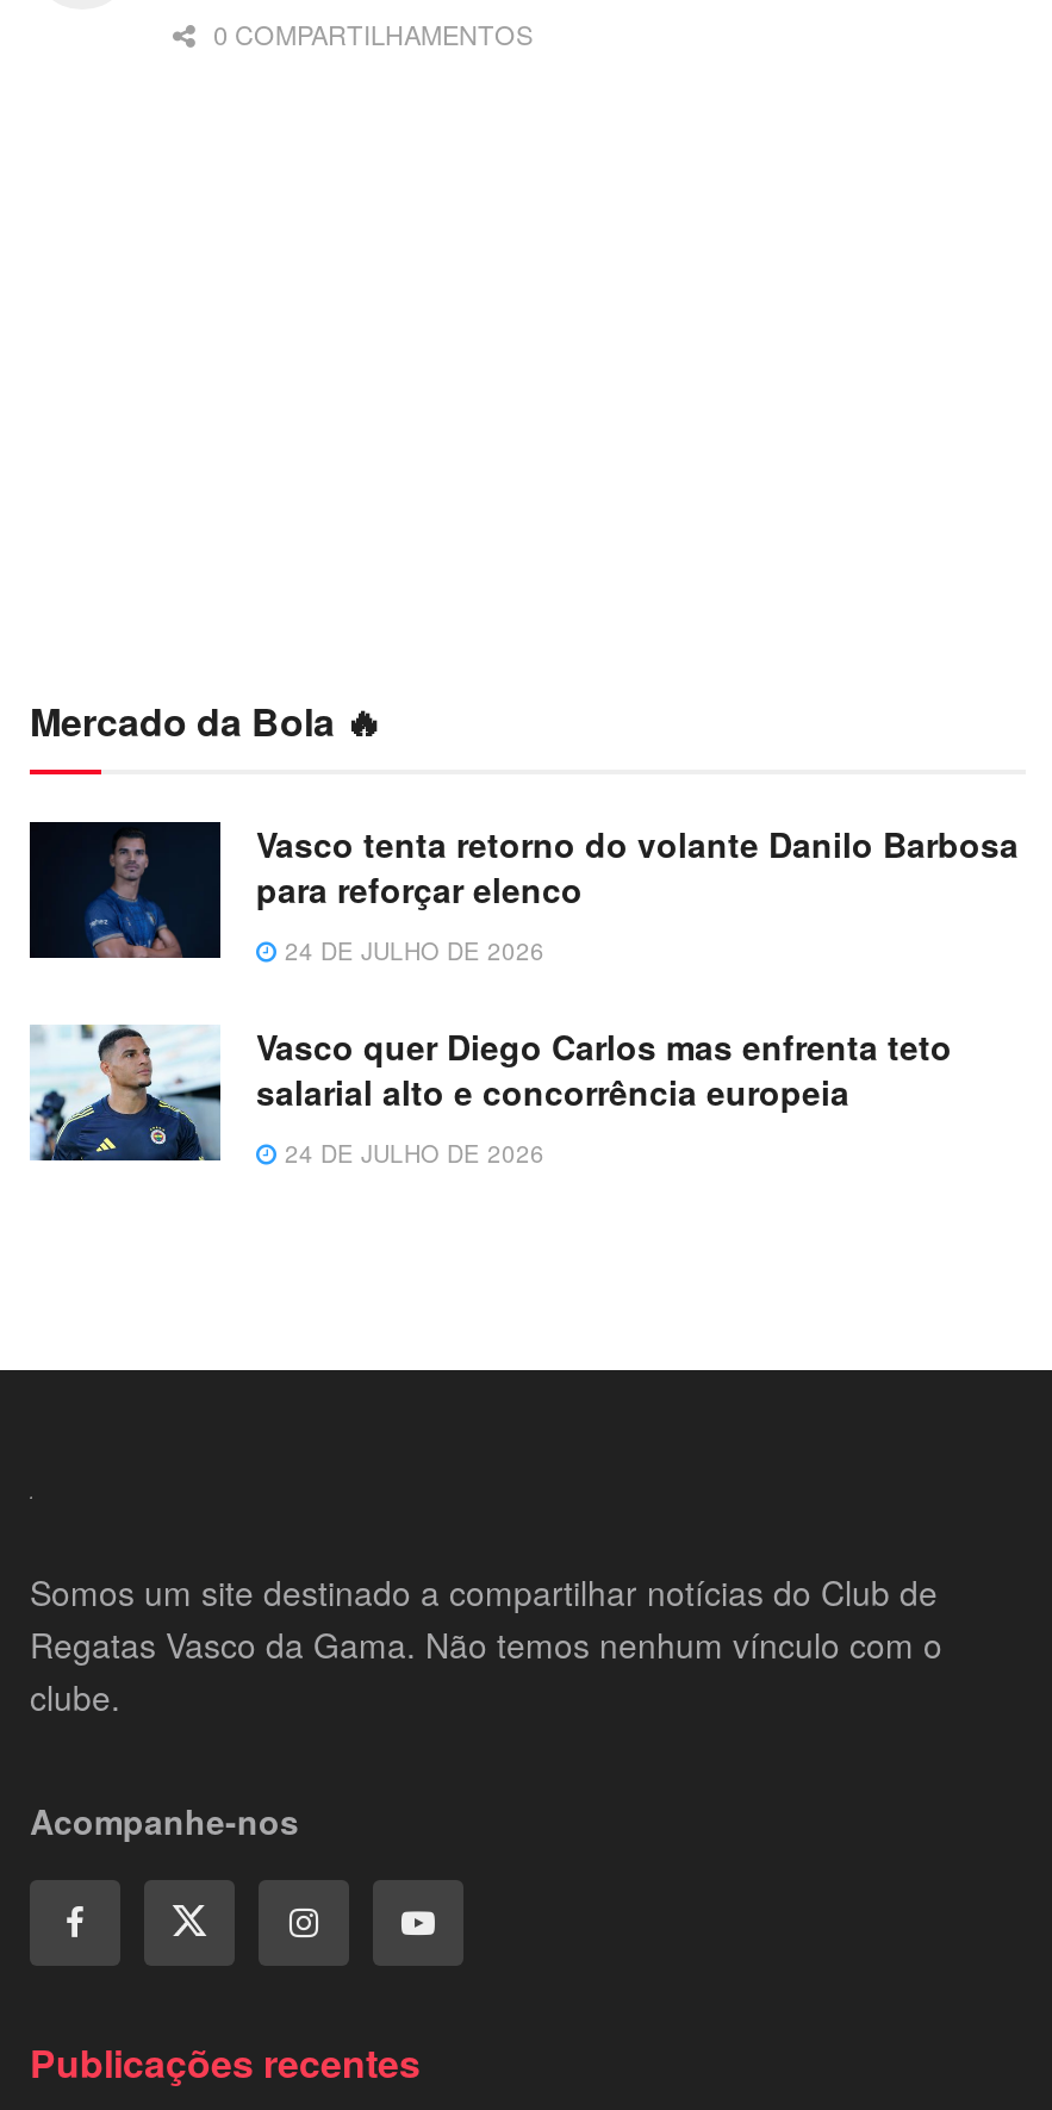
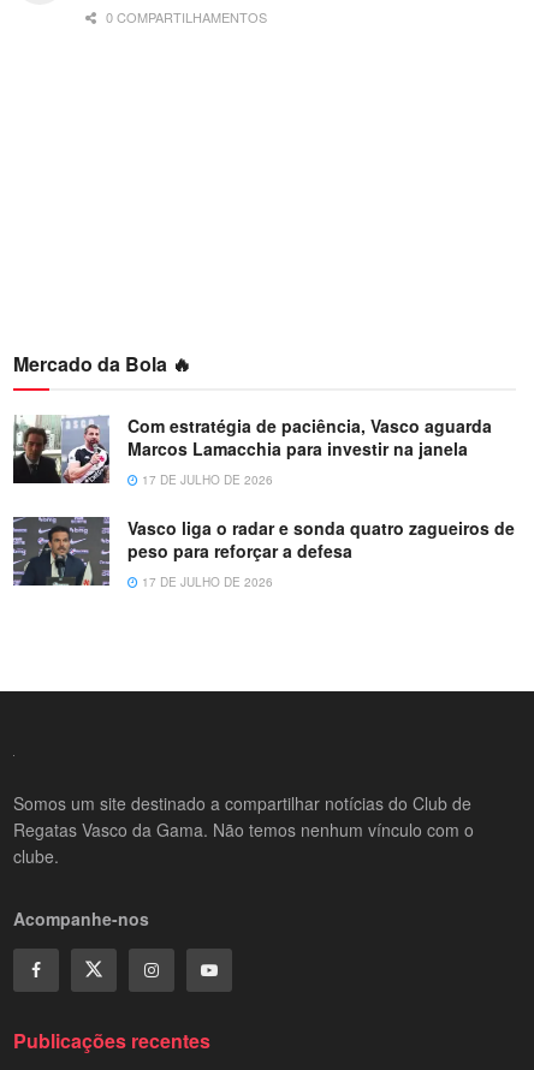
[27,819,1019,967] [image] | Vasco tenta retorno do volante Danilo Barbosa | para reforçar elenco | 24 DE JULHO DE 2026 -> [12,413,492,488] [image] | Com estratégia de paciência, Vasco aguarda | Marcos Lamacchia para investir na janela | 17 DE JULHO DE 2026
[30,1022,952,1169] [image] | Vasco quer Diego Carlos mas enfrenta teto | salarial alto e concorrência europeia | 24 DE JULHO DE 2026 -> [12,515,515,590] [image] | Vasco liga o radar e sonda quatro zagueiros de | peso para reforçar a defesa | 17 DE JULHO DE 2026

